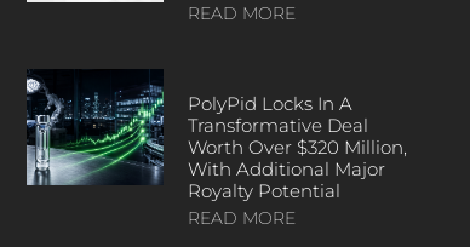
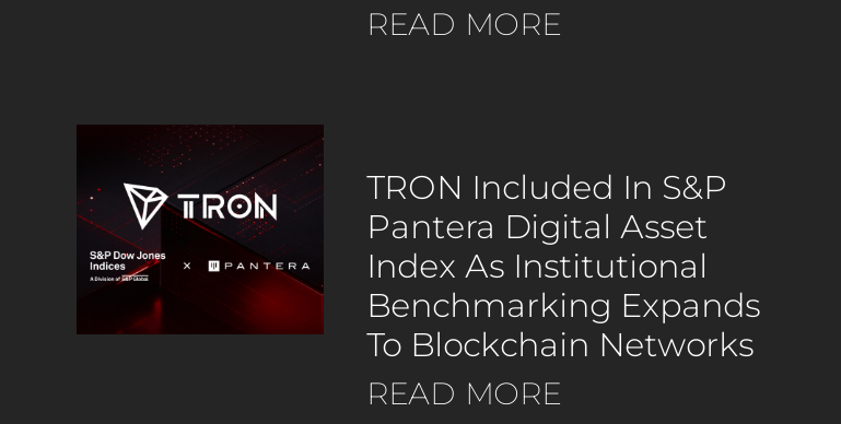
[25,70,407,203] [image] | PolyPid Locks In A | Transformative Deal | Worth Over $320 Million, | With Additional Major | Royalty Potential -> [74,125,760,366] [image] | TRON Included In S&P | Pantera Digital Asset | Index As Institutional | Benchmarking Expands | To Blockchain Networks

